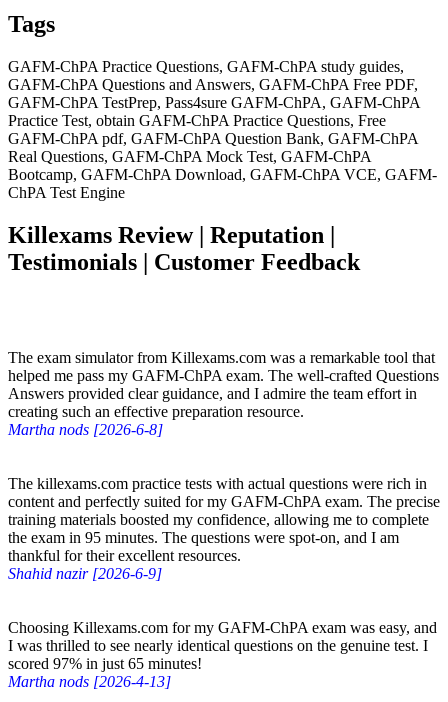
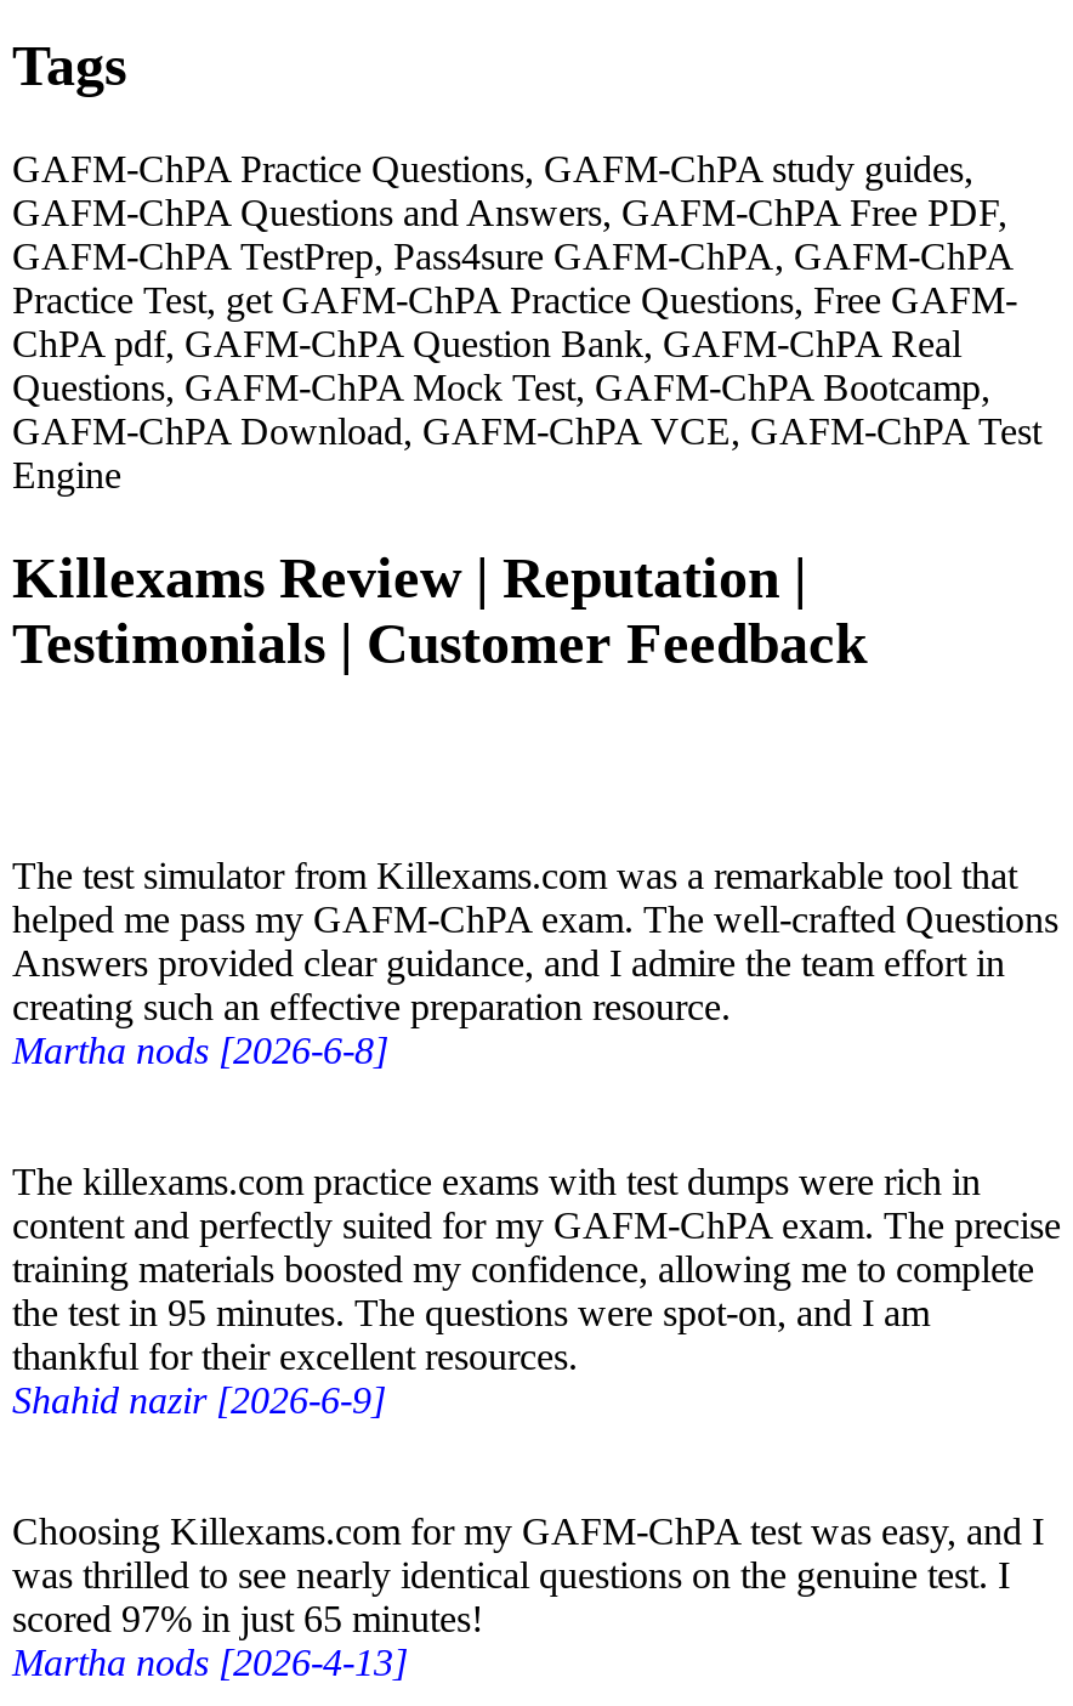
[8,112,437,201] Practice Test, obtain GAFM-ChPA Practice Questions, Free | GAFM-ChPA pdf, GAFM-ChPA Question Bank, GAFM-ChPA | Real Questions, GAFM-ChPA Mock Test, GAFM-ChPA | Bootcamp, GAFM-ChPA Download, GAFM-ChPA VCE, GAFM- | ChPA Test Engine -> [12,279,1041,495] Practice Test, get GAFM-ChPA Practice Questions, Free GAFM- | ChPA pdf, GAFM-ChPA Question Bank, GAFM-ChPA Real | Questions, GAFM-ChPA Mock Test, GAFM-ChPA Bootcamp, | GAFM-ChPA Download, GAFM-ChPA VCE, GAFM-ChPA Test | Engine
[8,349,435,366] The exam simulator from Killexams.com was a remarkable tool that -> [12,856,1017,897] The test simulator from Killexams.com was a remarkable tool that
[8,475,427,492] The killexams.com practice tests with actual questions were rich in -> [12,1162,981,1203] The killexams.com practice exams with test dumps were rich in
[8,529,399,546] the exam in 95 minutes. The questions were spot-on, and I am -> [12,1293,930,1334] the test in 95 minutes. The questions were spot-on, and I am
[8,619,437,654] Choosing Killexams.com for my GAFM-ChPA exam was easy, and | I was thrilled to see nearly identical questions on the genuine test. I -> [12,1512,1044,1597] Choosing Killexams.com for my GAFM-ChPA test was easy, and I | was thrilled to see nearly identical questions on the genuine test. I

